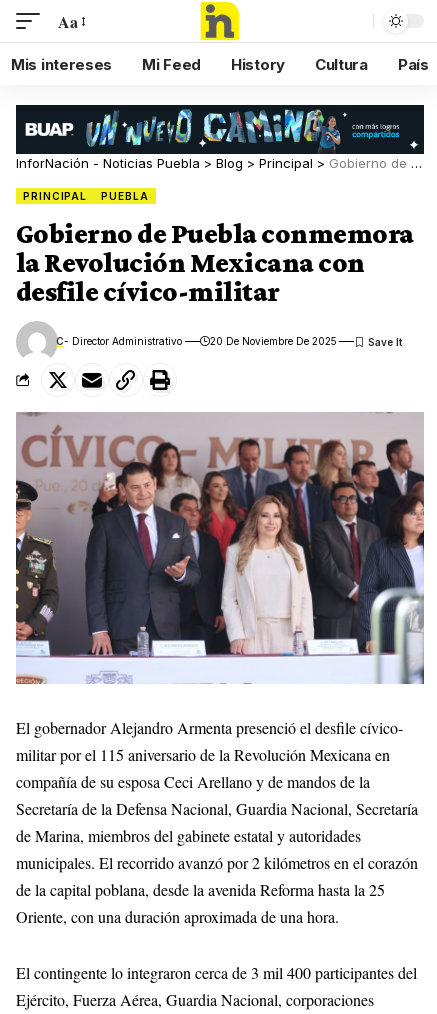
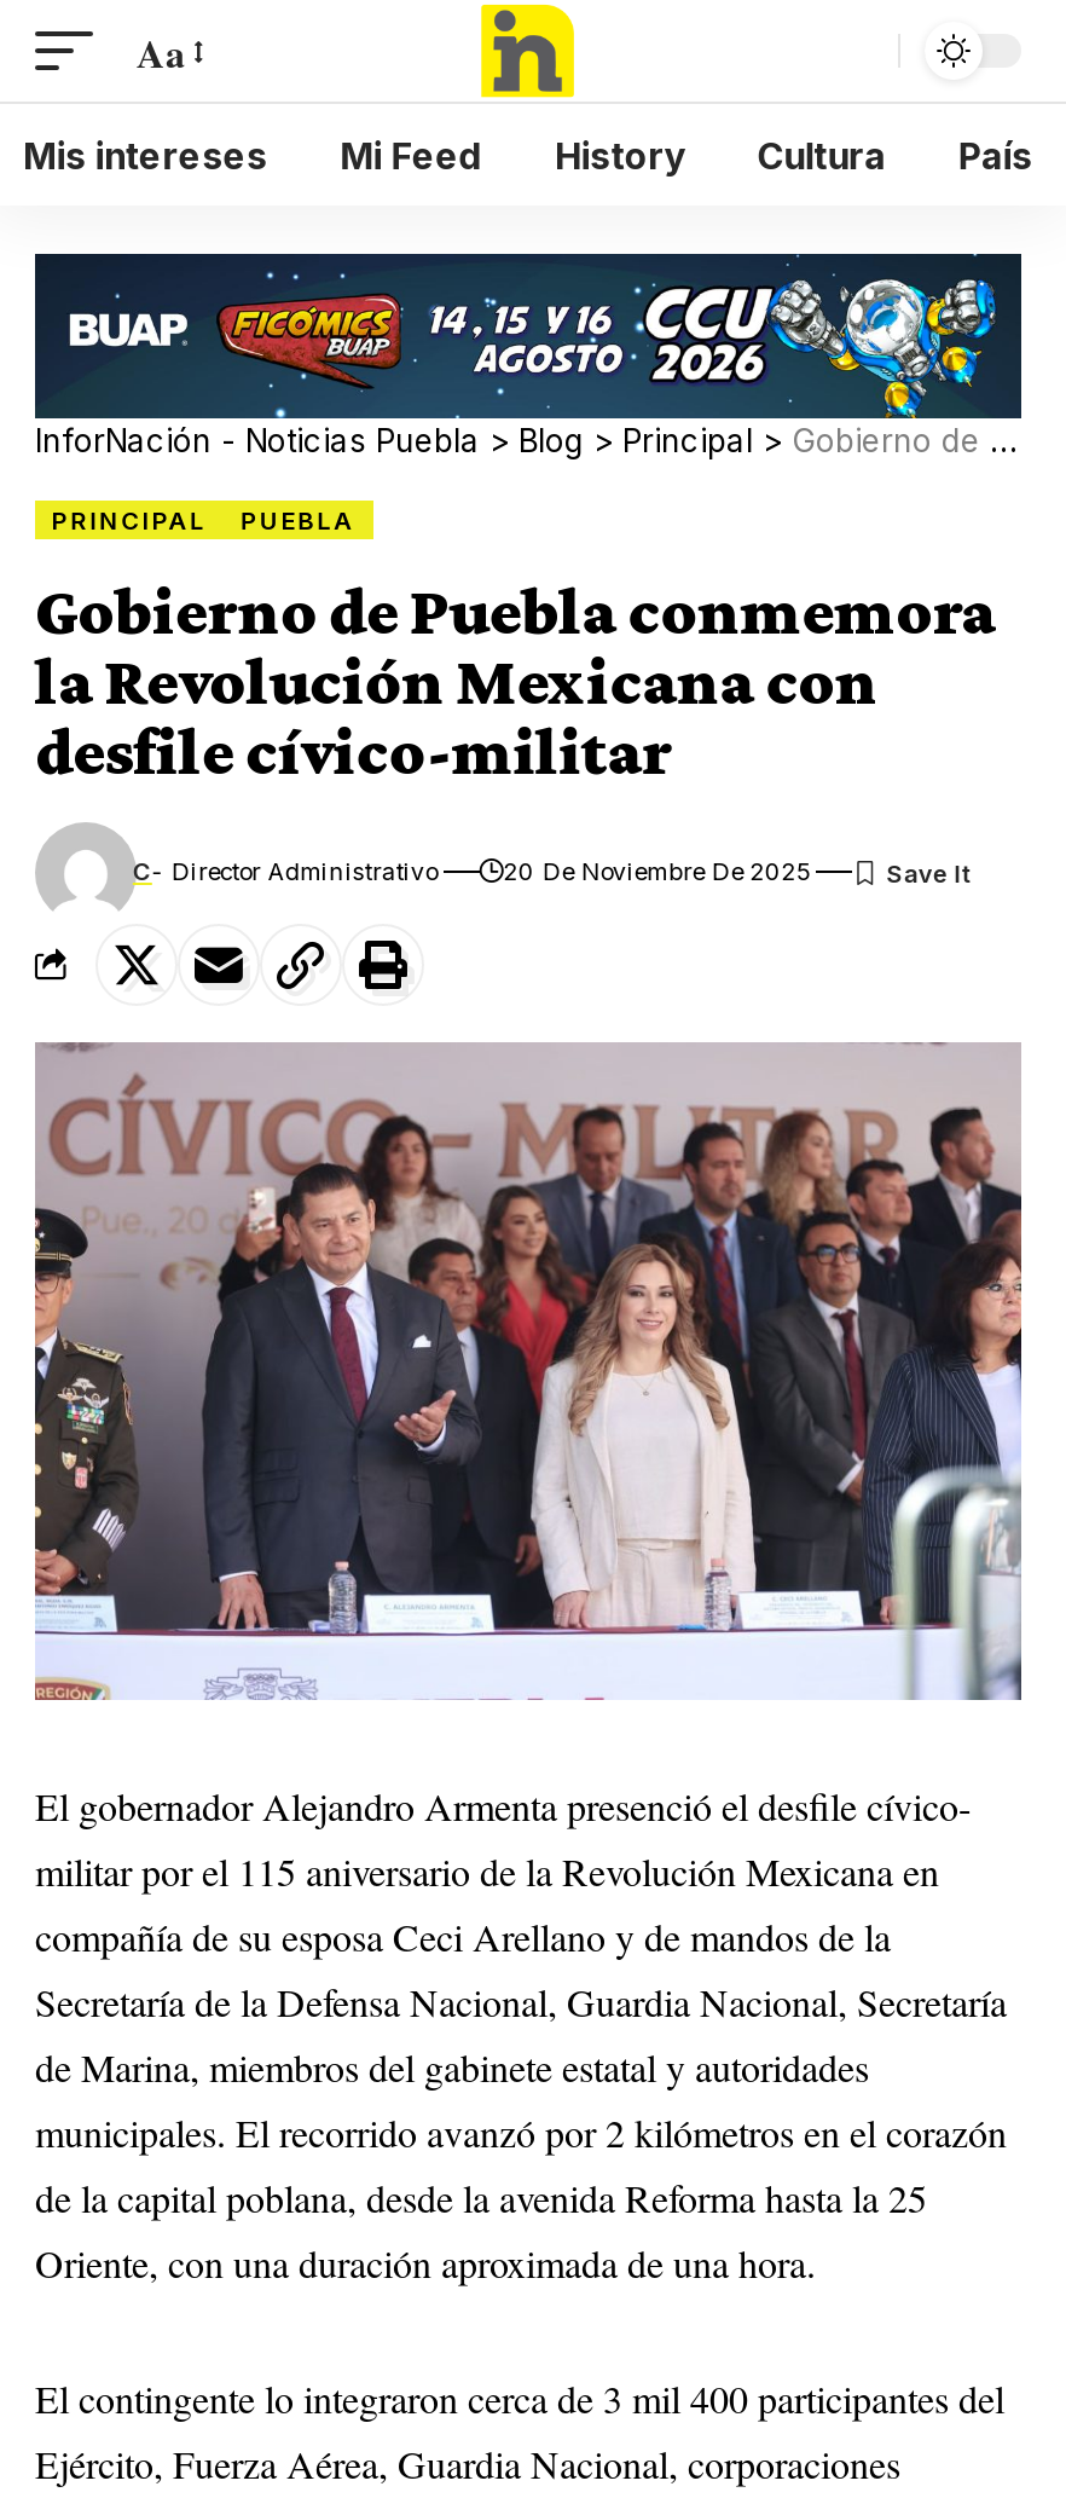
[25,105,418,152] [image] -> [42,254,1019,416] [image]

